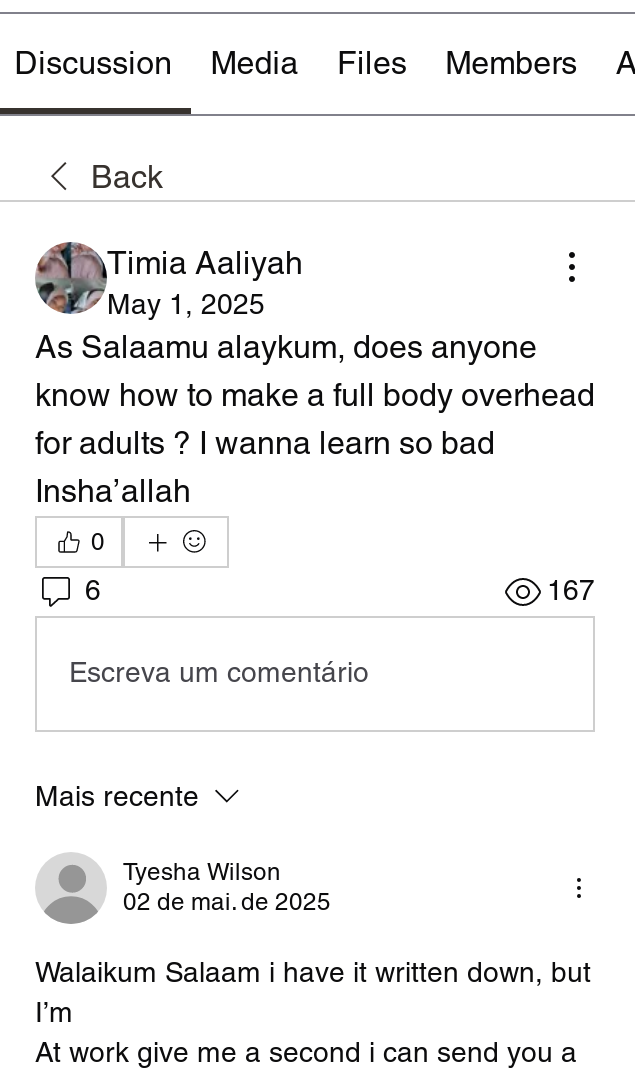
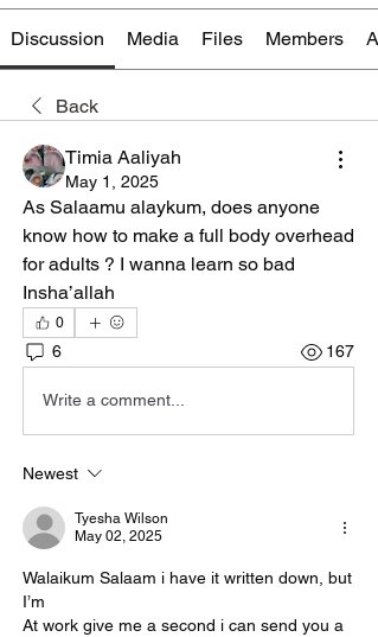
[69,657,369,689] Escreva um comentário -> [43,391,185,410] Write a comment...
[35,780,199,812] Mais recente -> [23,464,78,483] Newest
[123,888,331,916] 02 de mai. de 2025 -> [75,528,162,544] May 02, 2025

